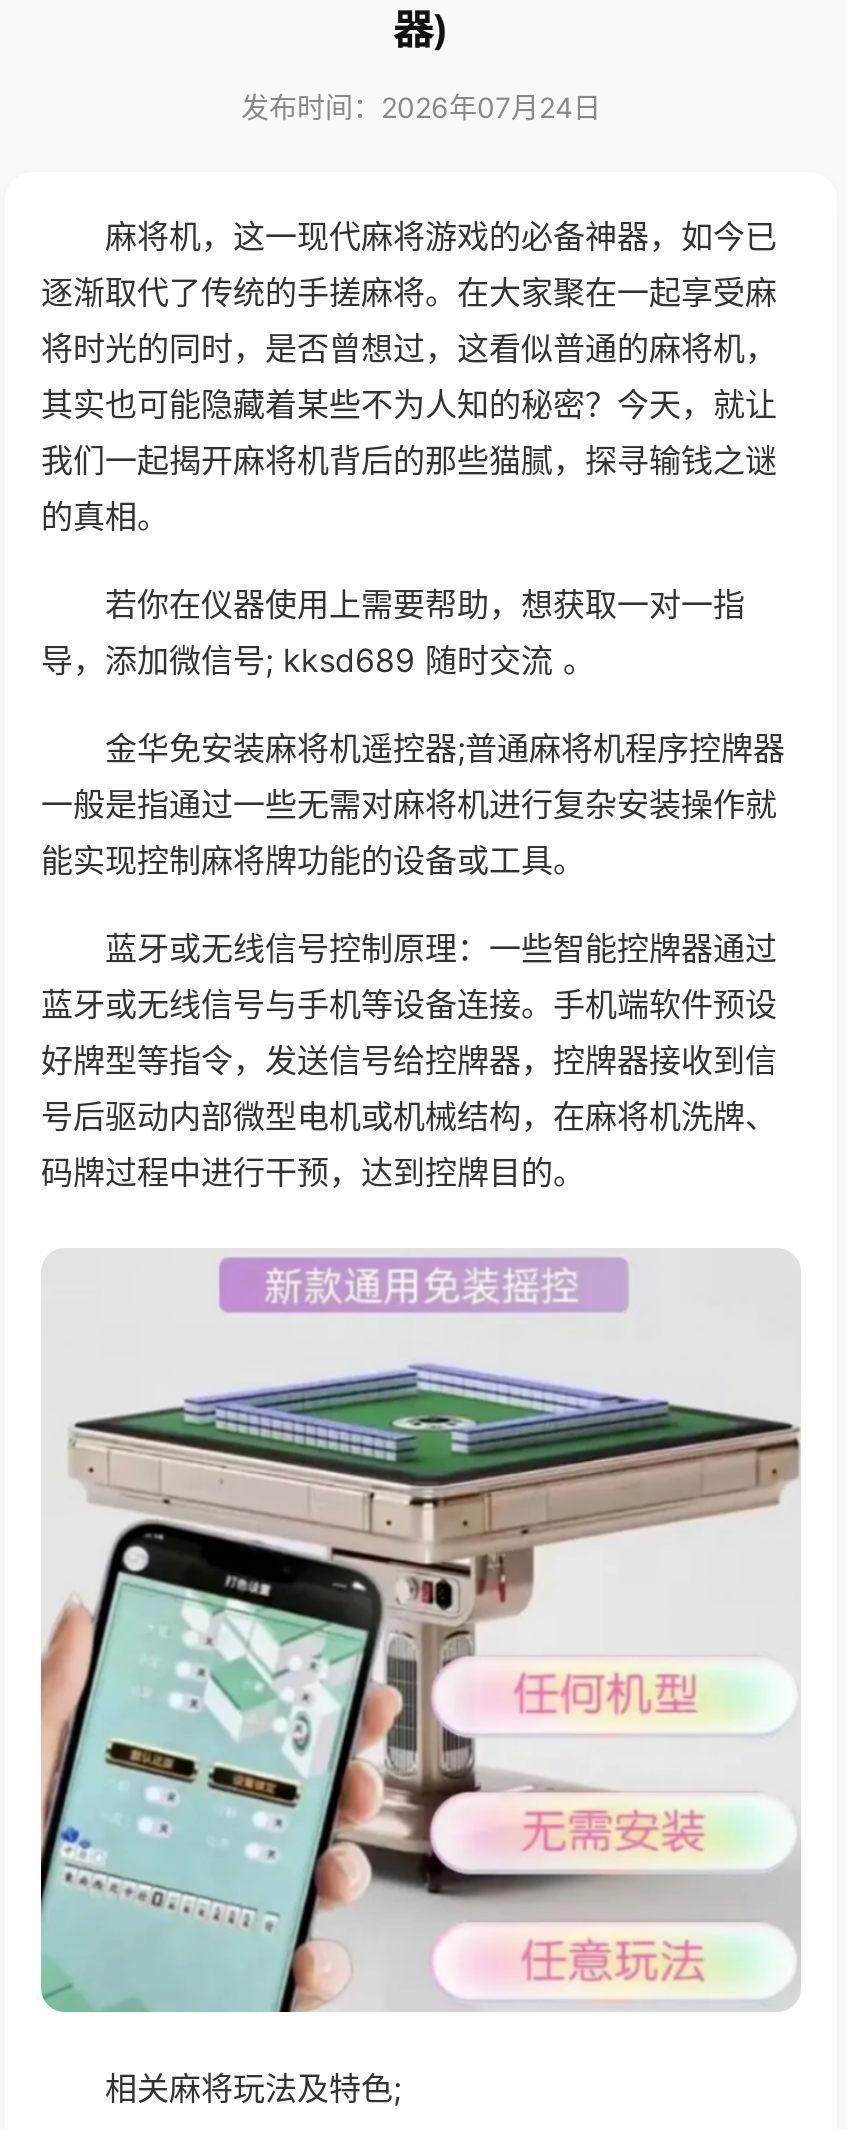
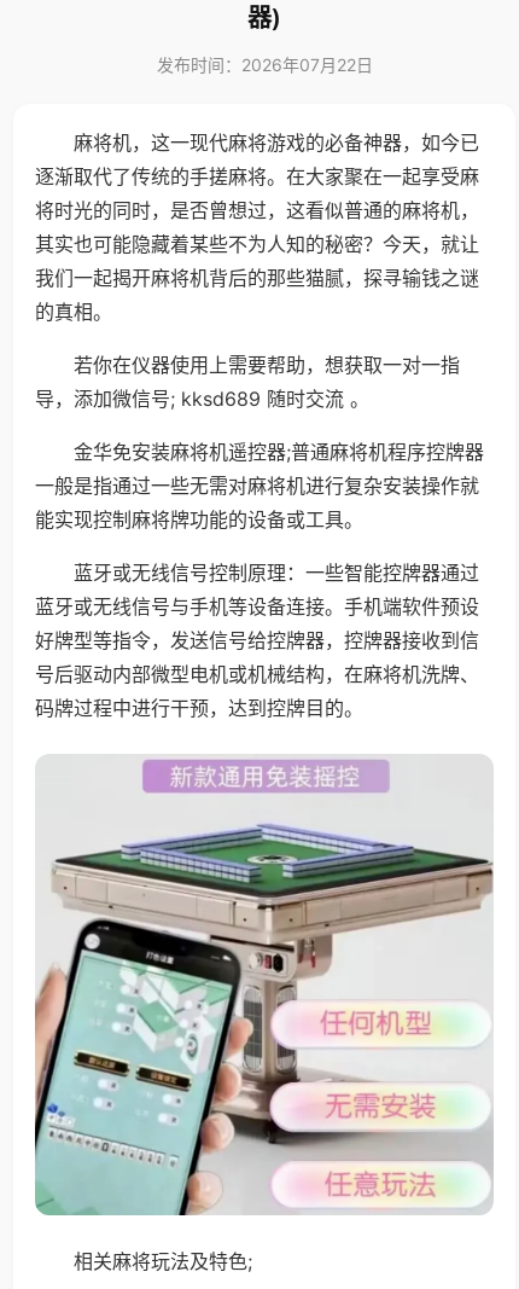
[241,90,601,124] 发布时间：2026年07月24日 -> [156,54,372,75] 发布时间：2026年07月22日

